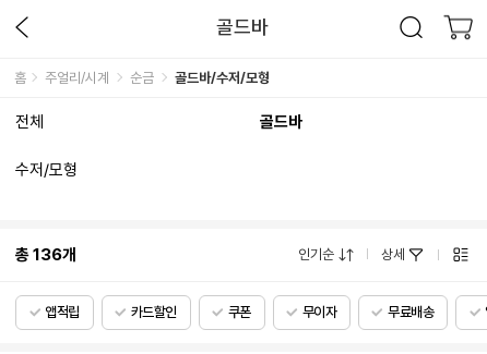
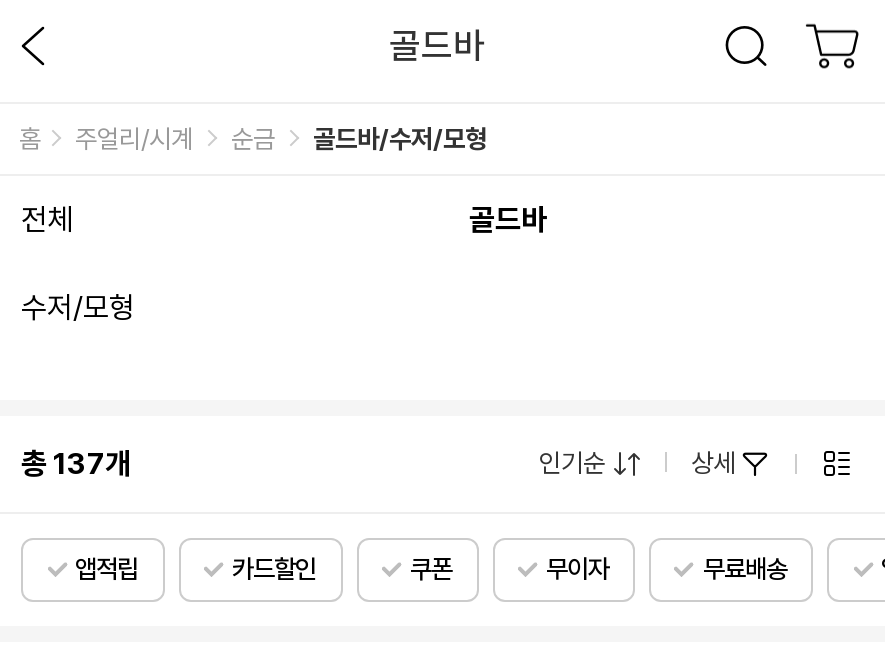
[15,245,76,265] 총 136개 -> [21,446,131,482] 총 137개

